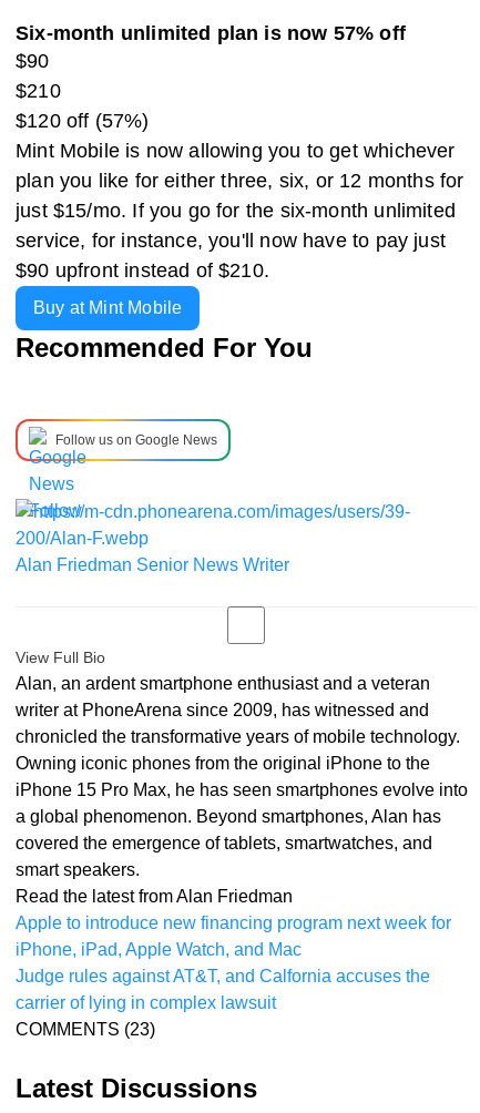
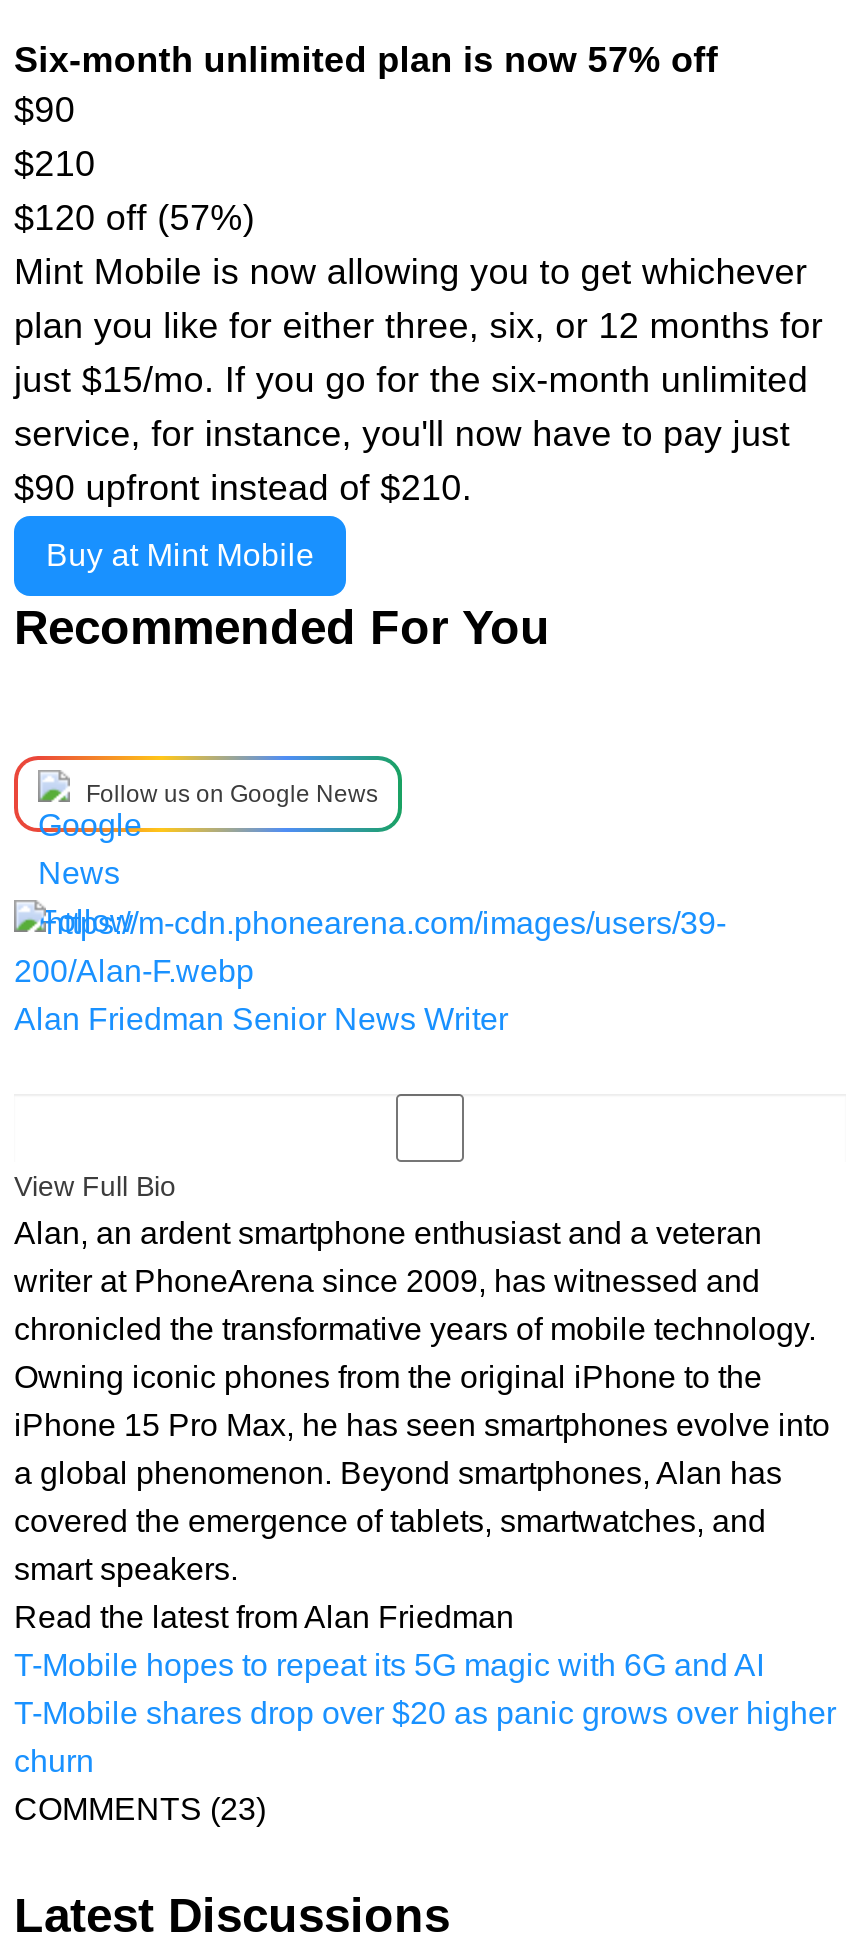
[16,913,451,1012] Apple to introduce new financing program next week for | iPhone, iPad, Apple Watch, and Mac | Judge rules against AT&T, and Calfornia accuses the | carrier of lying in complex lawsuit -> [14,1648,836,1778] T-Mobile hopes to repeat its 5G magic with 6G and AI | T-Mobile shares drop over $20 as panic grows over higher | churn

